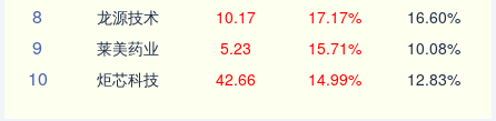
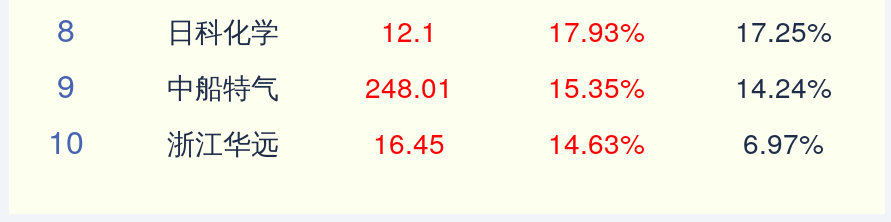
[97,6,460,28] 龙源技术 | 10.17 | 17.17% | 16.60% -> [167,11,831,51] 日科化学 | 12.1 | 17.93% | 17.25%
[97,37,460,59] 莱美药业 | 5.23 | 15.71% | 10.08% -> [167,67,831,107] 中船特气 | 248.01 | 15.35% | 14.24%
[97,68,460,90] 炬芯科技 | 42.66 | 14.99% | 12.83% -> [167,123,823,163] 浙江华远 | 16.45 | 14.63% | 6.97%

